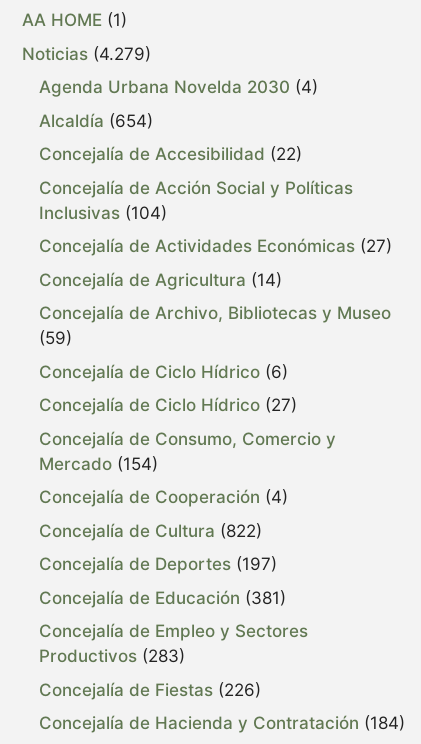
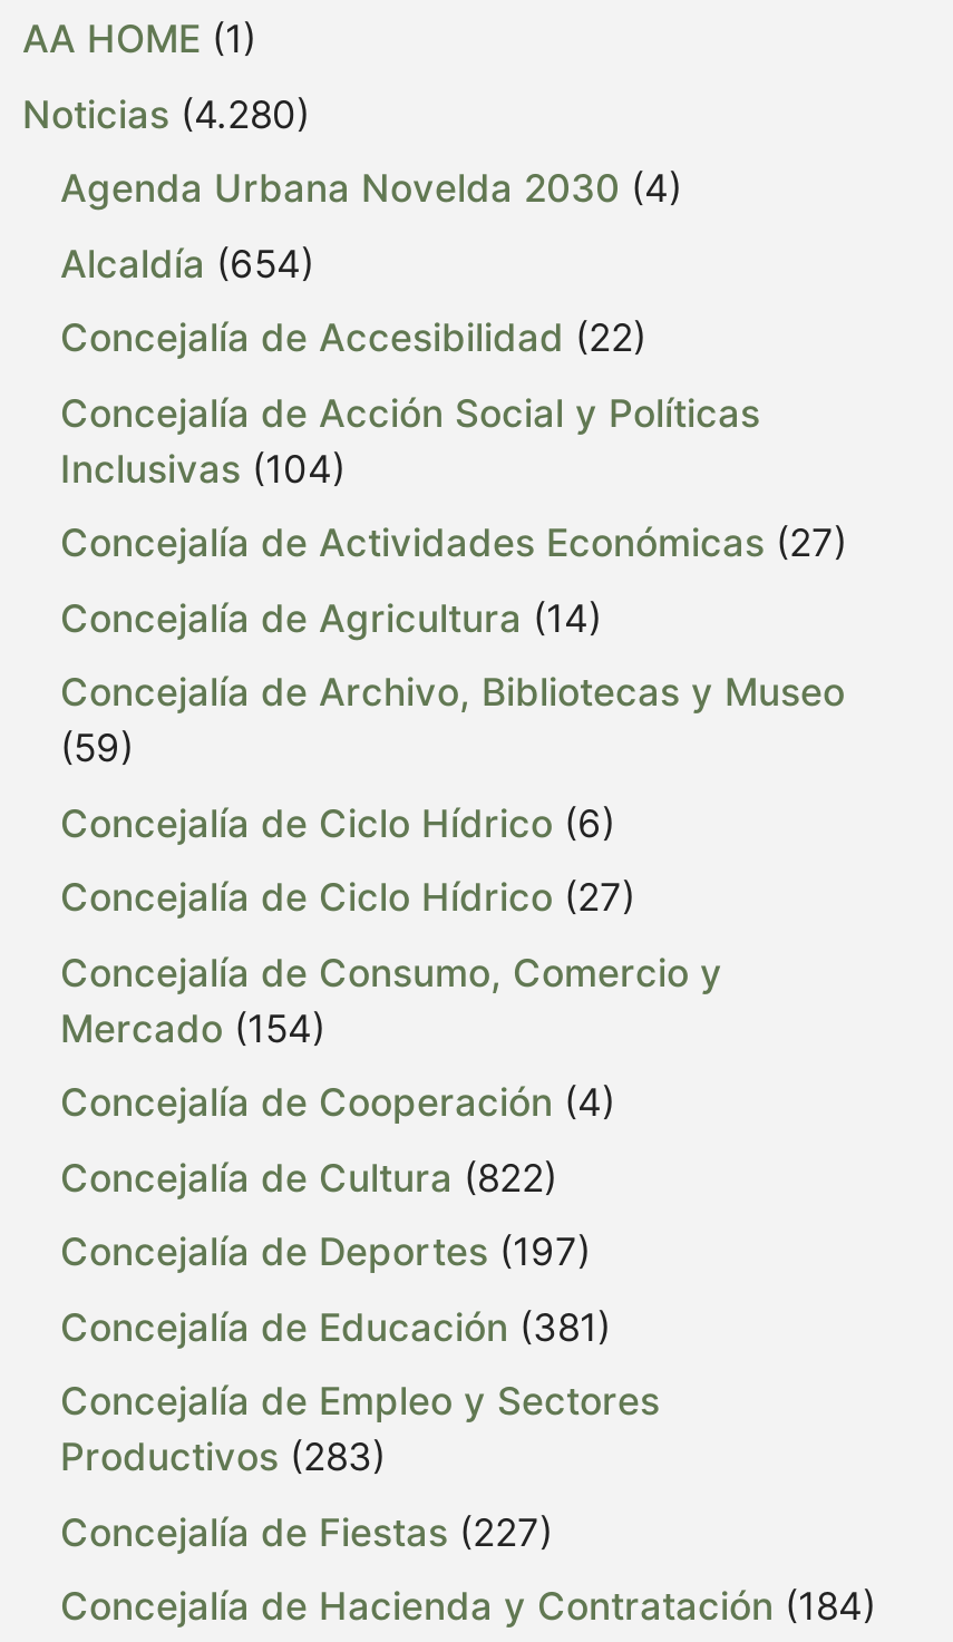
[22,43,151,63] Noticias (4.279) -> [22,91,310,136] Noticias (4.280)
[39,679,261,699] Concejalía de Fiestas (226) -> [60,1509,553,1554] Concejalía de Fiestas (227)

